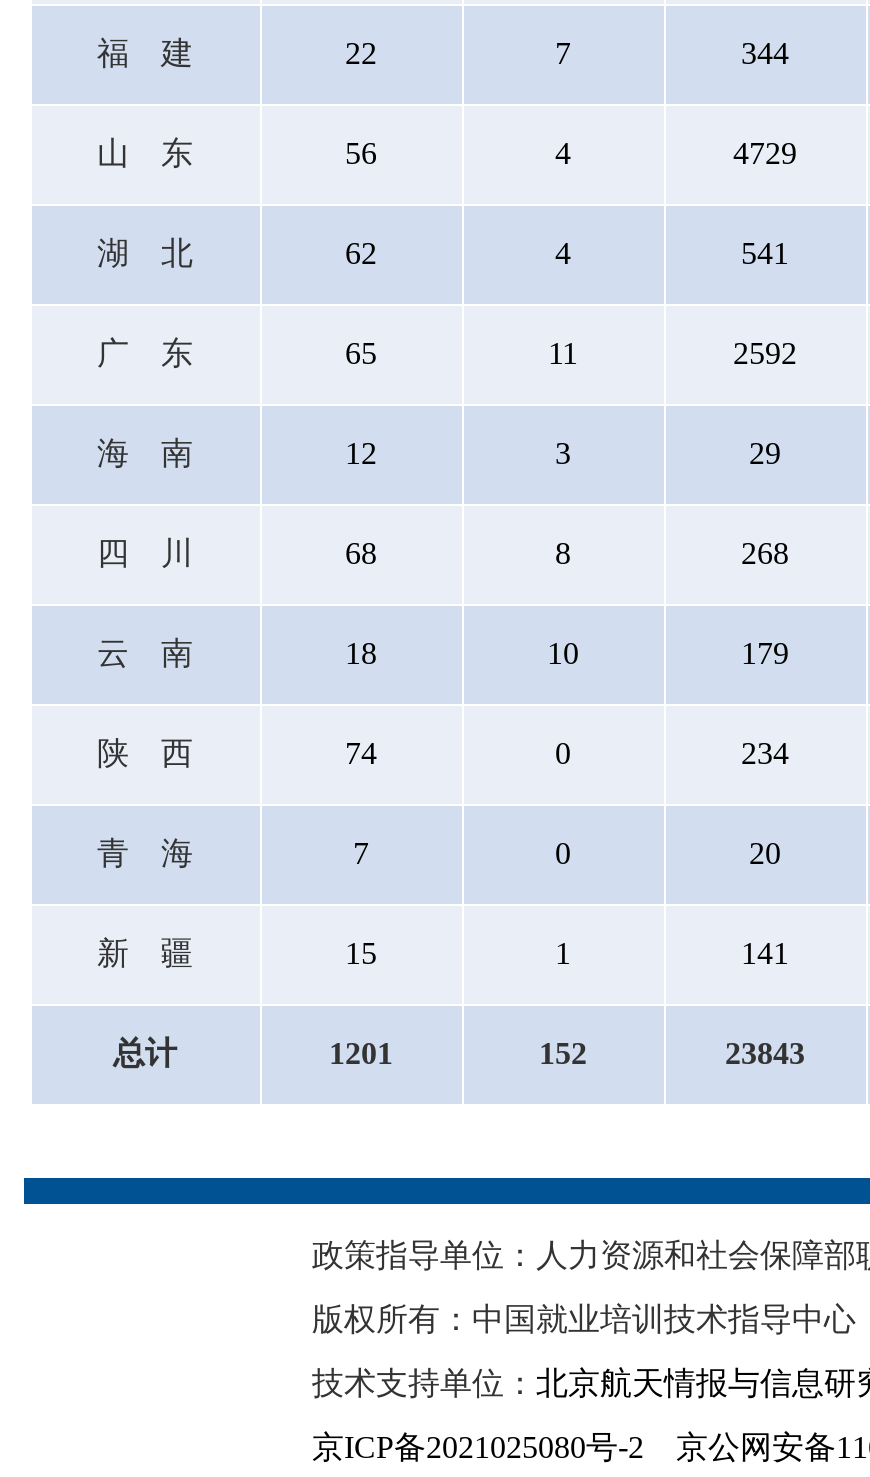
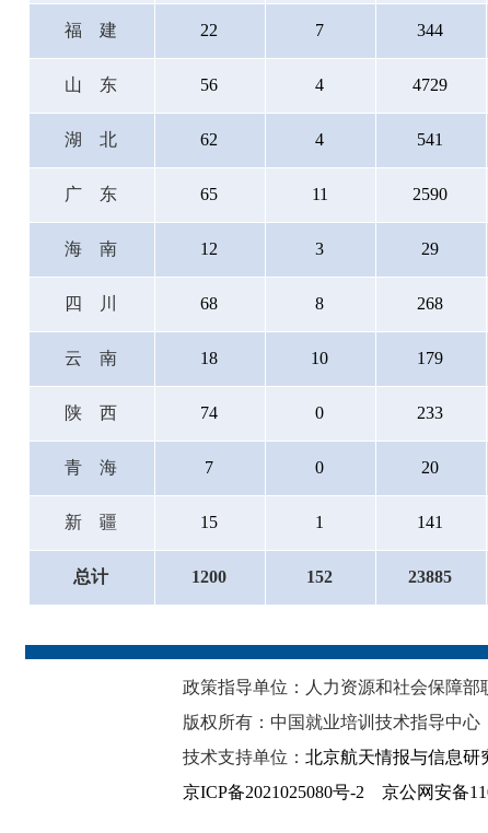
[733,336,797,370] 2592 -> [413,185,448,203] 2590
[741,736,789,770] 234 -> [417,403,444,422] 233
[329,1036,393,1070] 1201 -> [192,567,227,586] 1200
[725,1036,805,1070] 23843 -> [409,567,452,586] 23885

